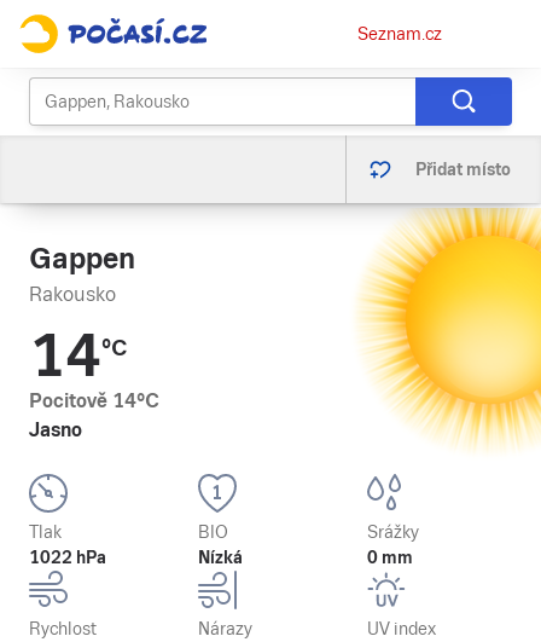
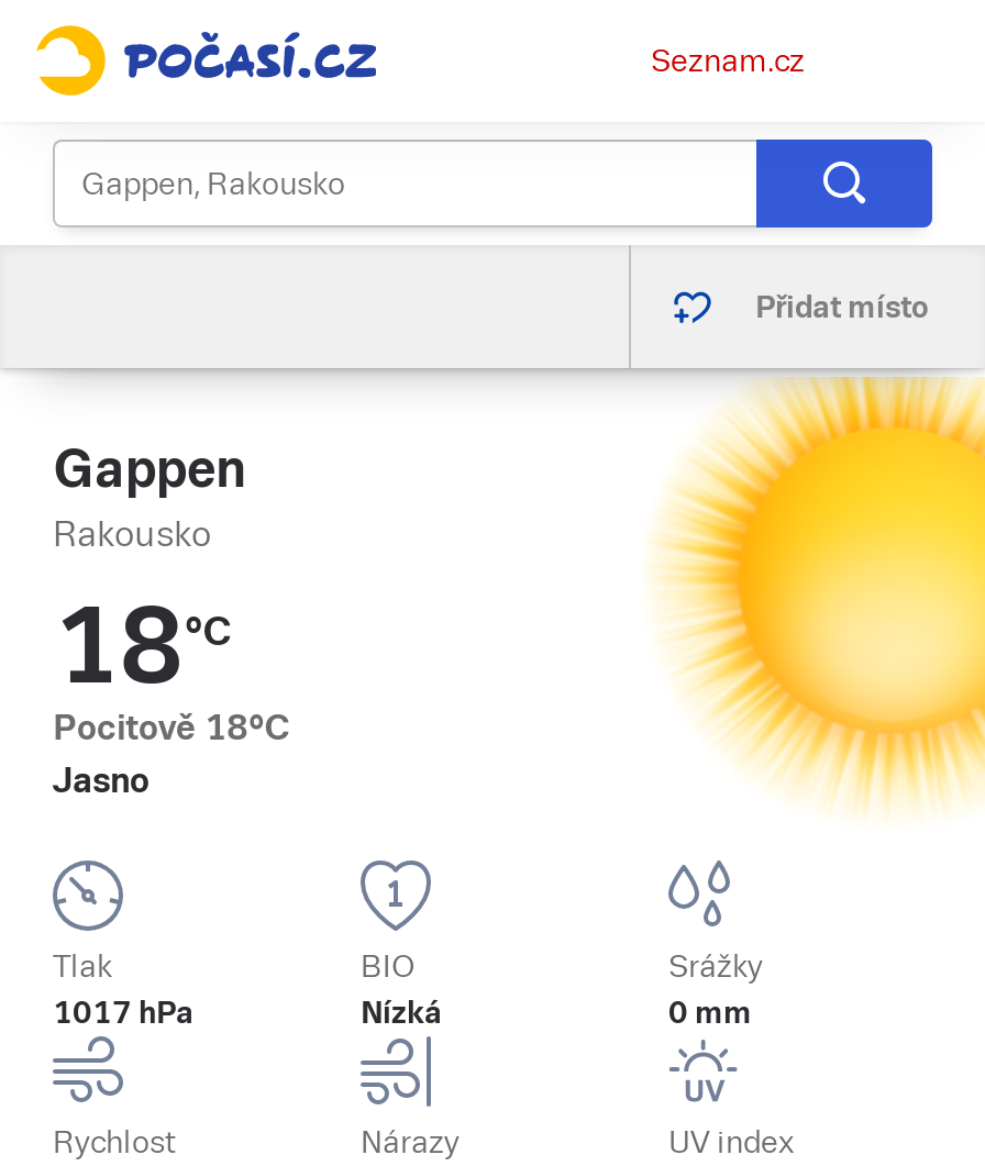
[29,323,127,389] 14°C -> [53,586,231,707] 18°C
[29,389,159,412] Pocitově 14°C -> [53,707,290,748] Pocitově 18°C
[29,548,106,567] 1022 hPa -> [53,995,193,1030] 1017 hPa

